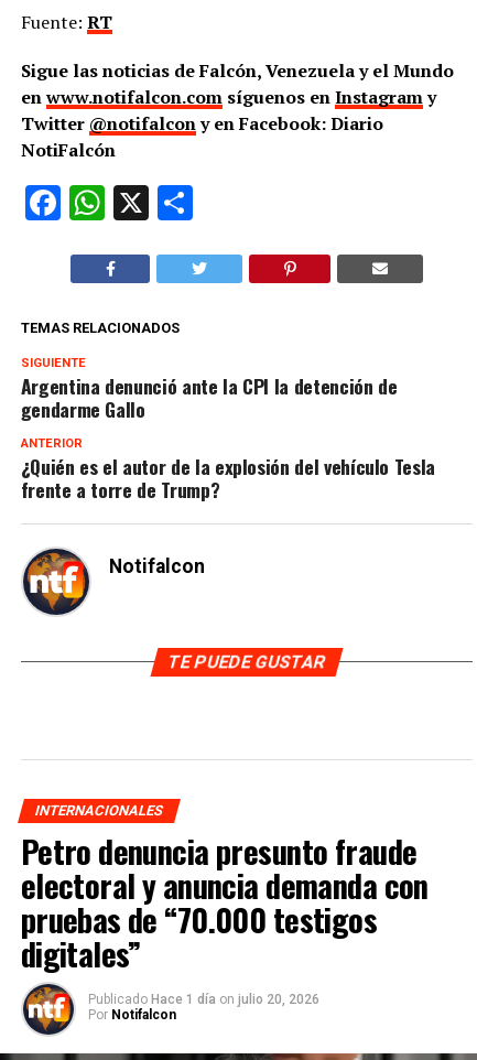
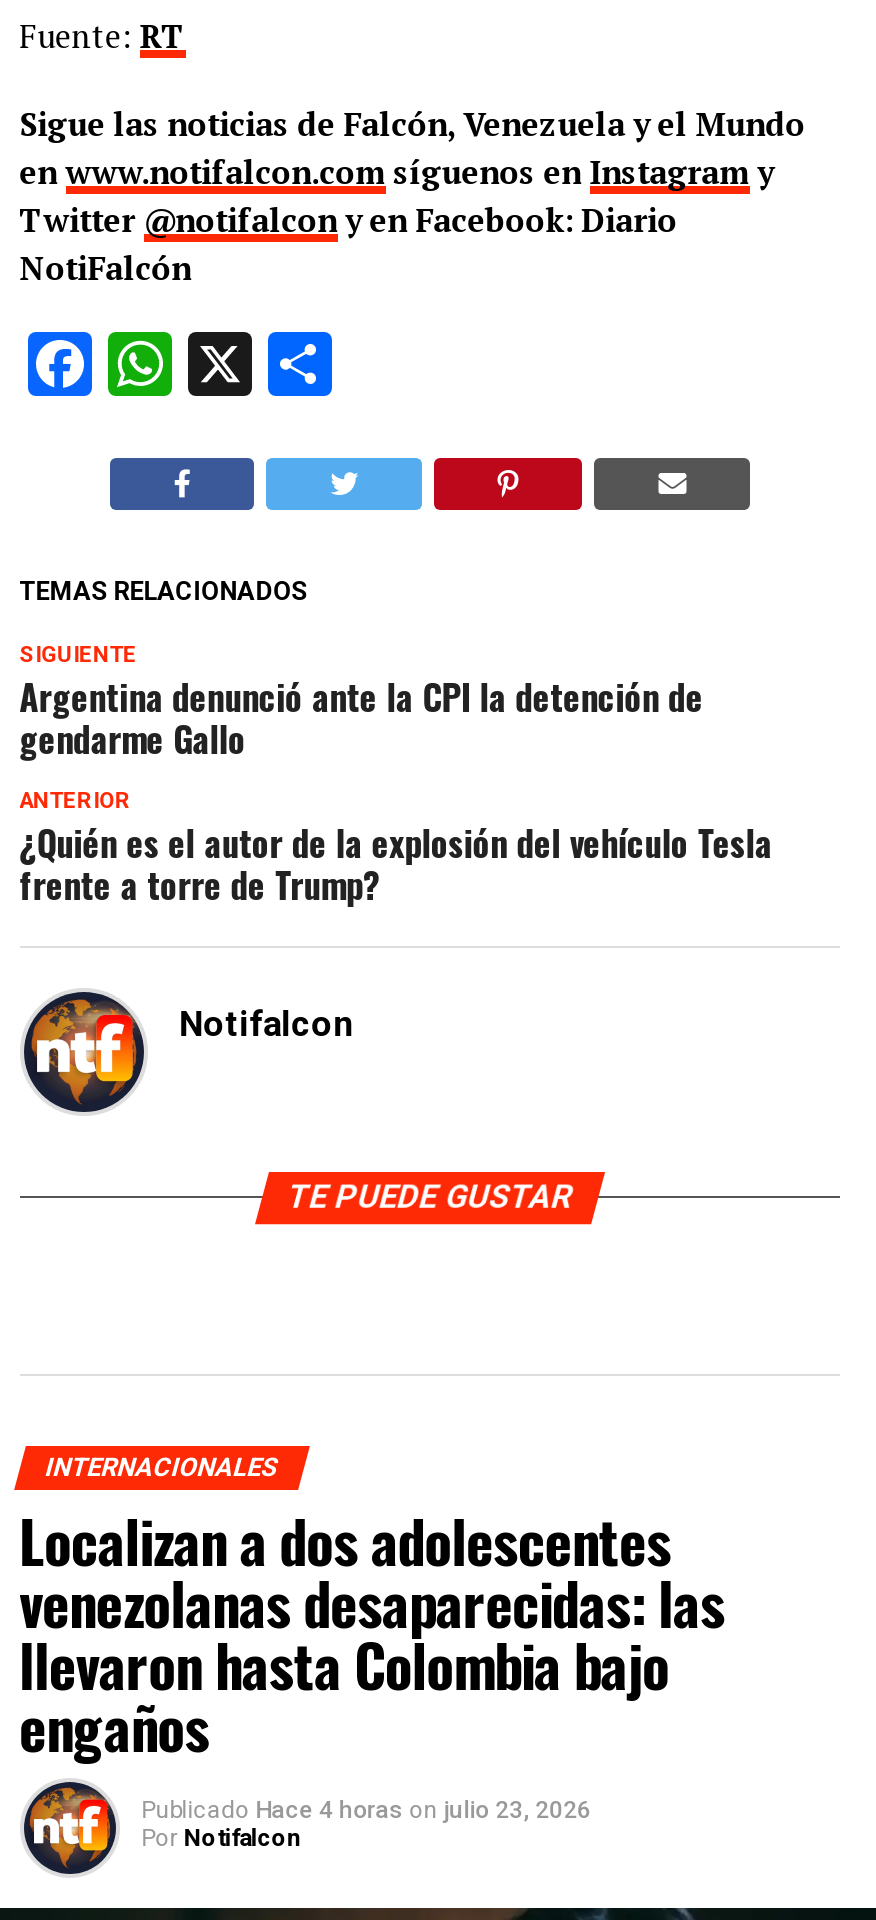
[21,828,428,1007] Petro denuncia presunto fraude | electoral y anuncia demanda con | pruebas de “70.000 testigos | digitales” | Publicado Hace 1 día on julio 20, 2026 -> [19,1498,725,1824] Localizan a dos adolescentes | venezolanas desaparecidas: las | llevaron hasta Colombia bajo | engaños | Publicado Hace 4 horas on julio 23, 2026

